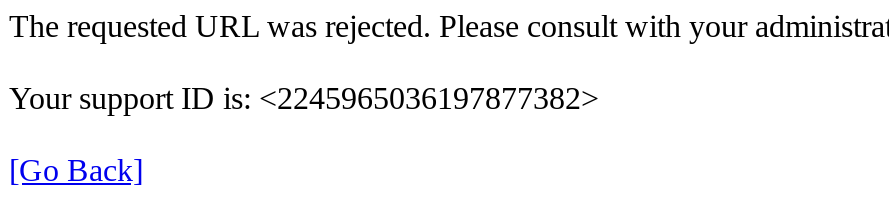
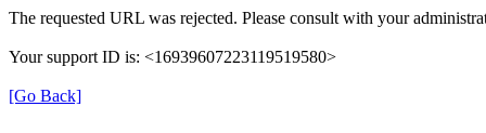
[9,81,599,115] Your support ID is: <2245965036197877382> -> [9,48,336,66] Your support ID is: <16939607223119519580>

